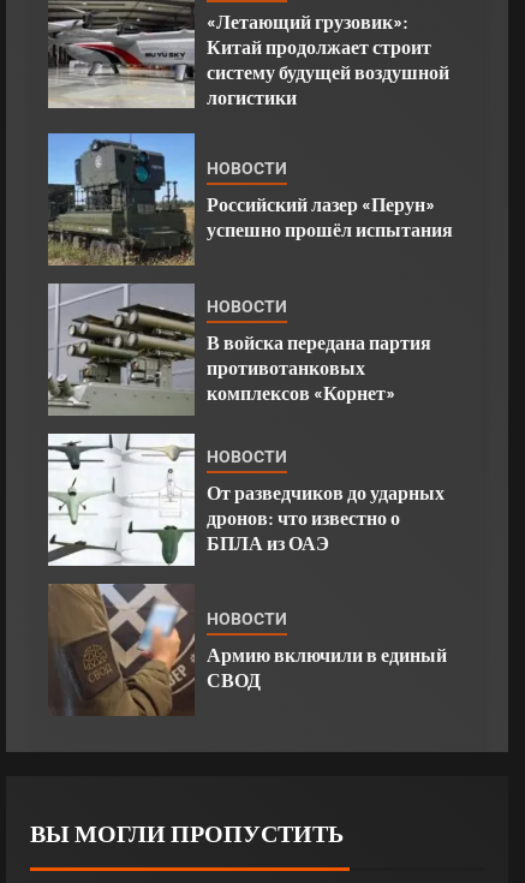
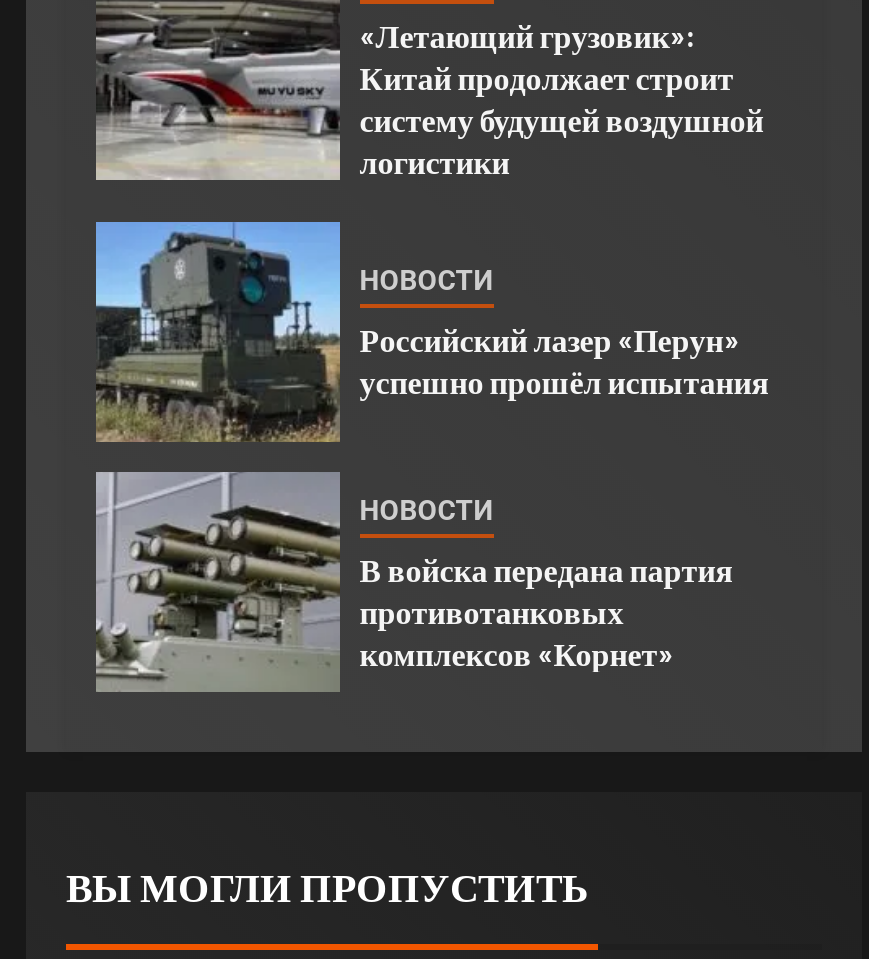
[47,432,447,691] [image] | НОВОСТИ | От разведчиков до ударных | дронов: что известно о | БПЛА из ОАЭ | НОВОСТИ | Армию включили в единый | СВОД -> none
[48,584,193,716] [image] -> none

